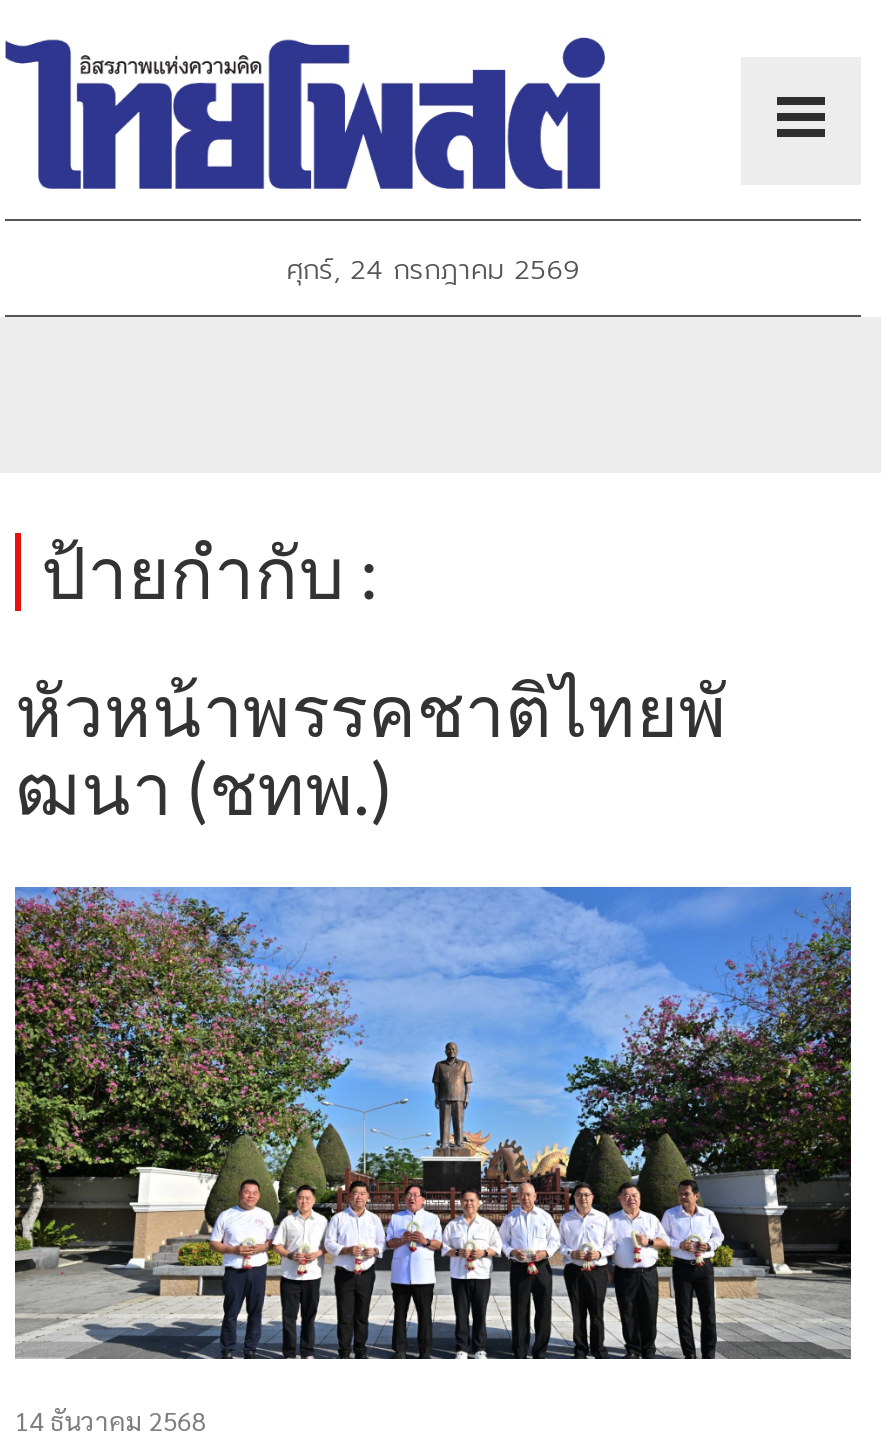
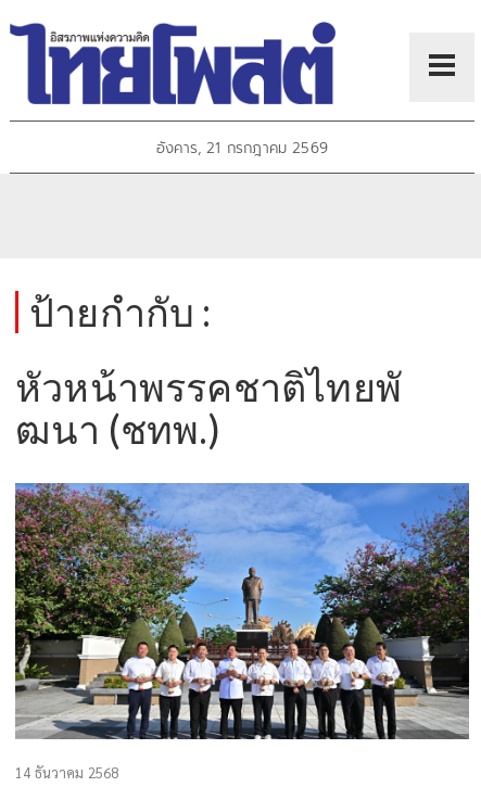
[286,250,580,292] ศุกร์, 24 กรกฎาคม 2569 -> [156,137,328,160] อังคาร, 21 กรกฎาคม 2569

